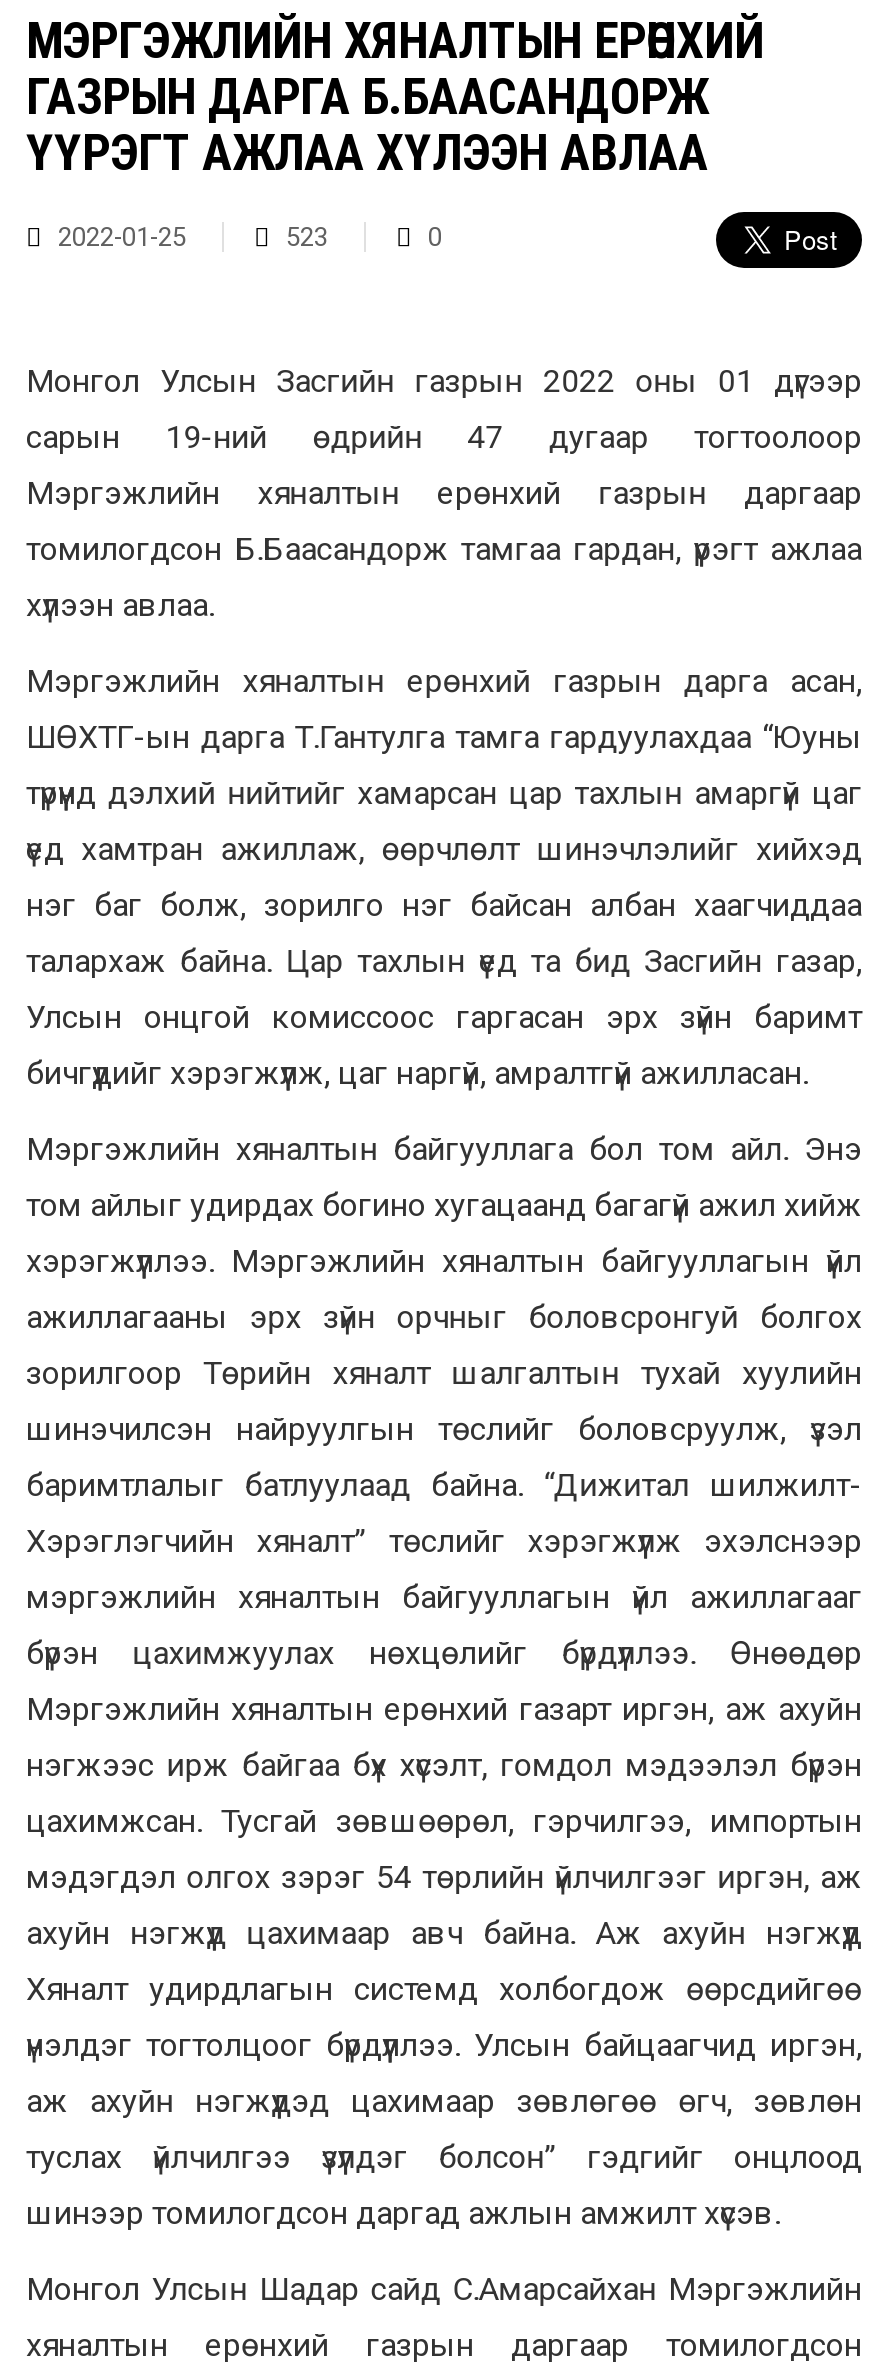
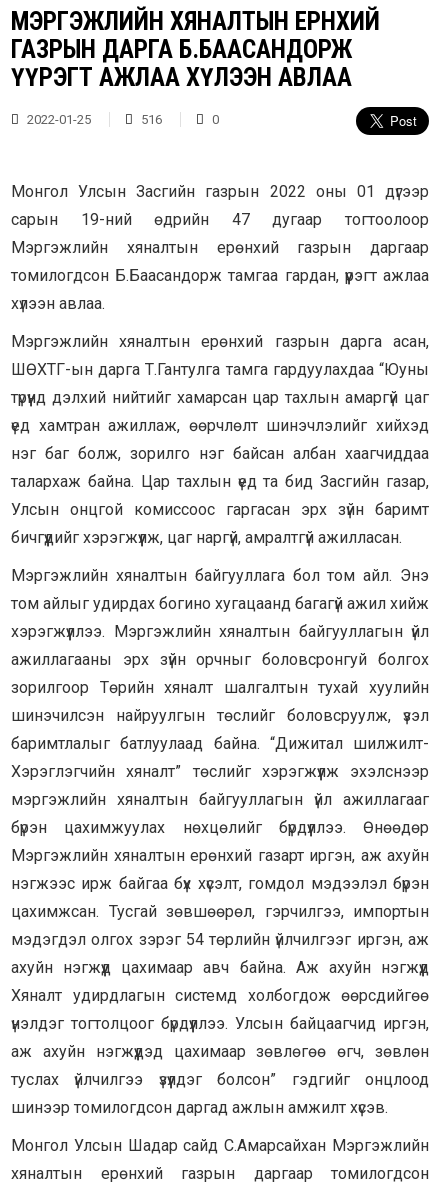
[280,222,334,252] 523 -> [138,112,165,127] 516

